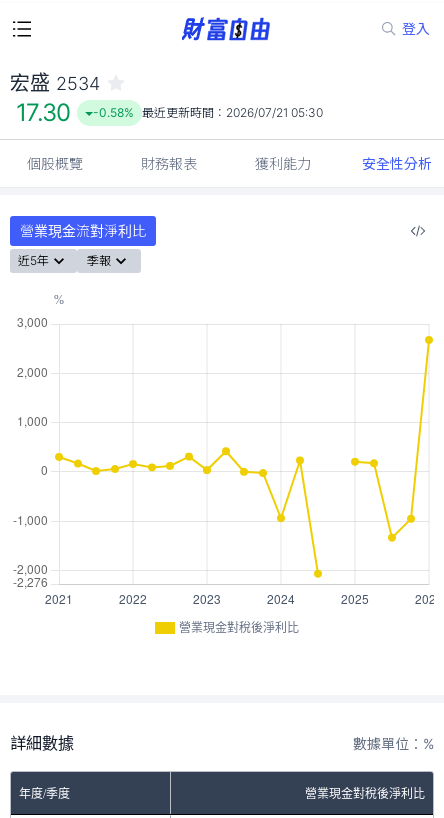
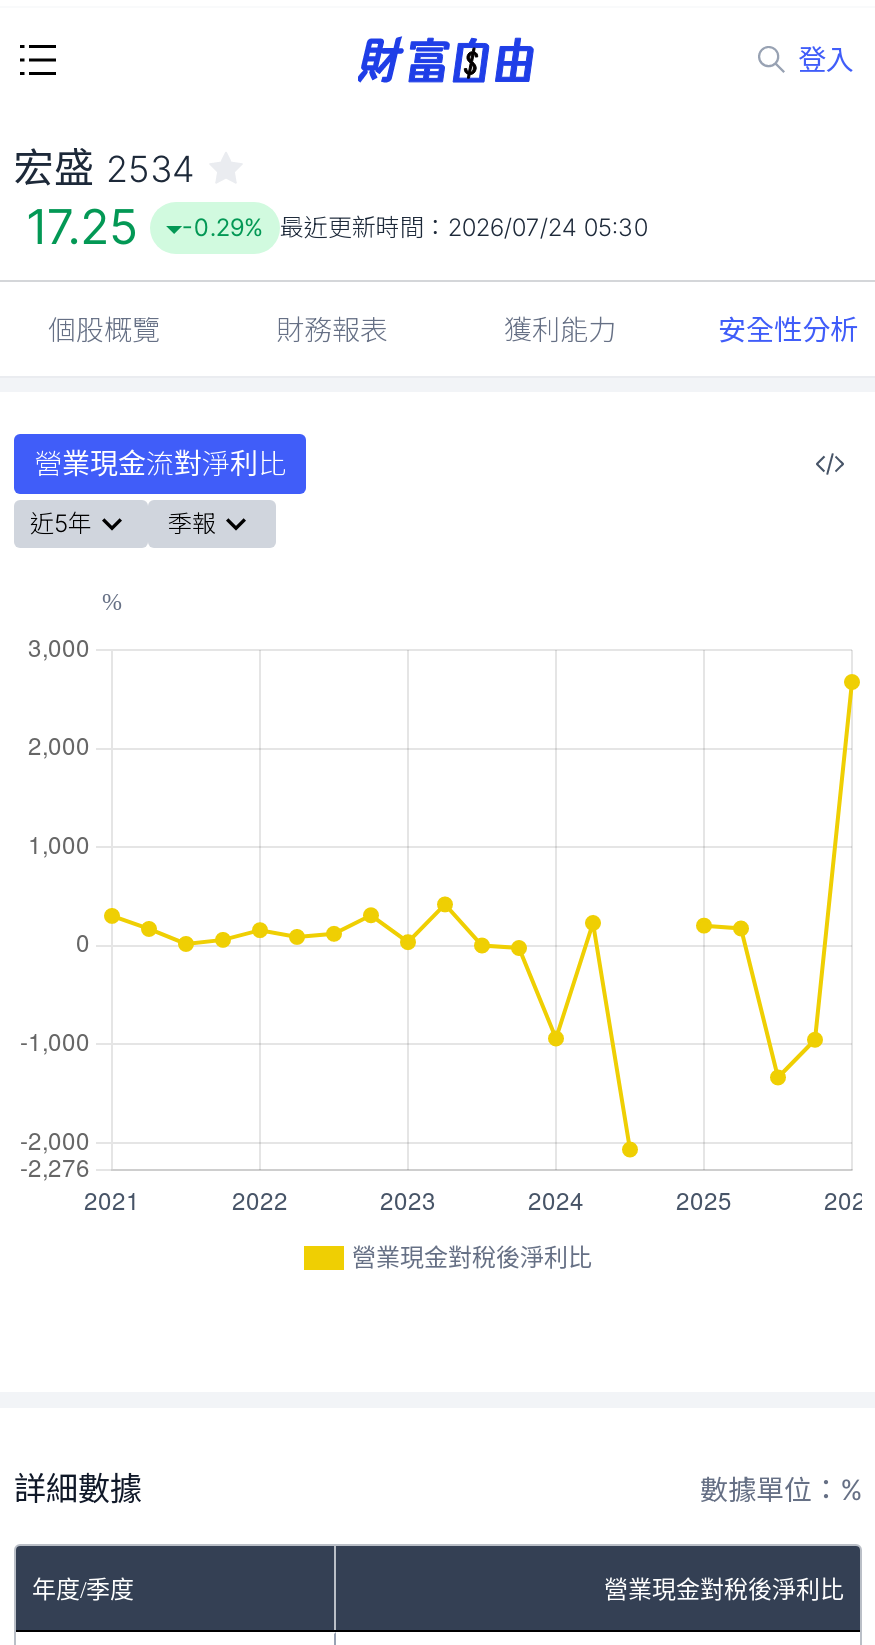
[16,98,71,127] 17.30 -> [26,198,138,256] 17.25
[93,105,323,120] -0.58% 最近更新時間：2026/07/21 05:30 -> [182,212,648,242] -0.29% 最近更新時間：2026/07/24 05:30

